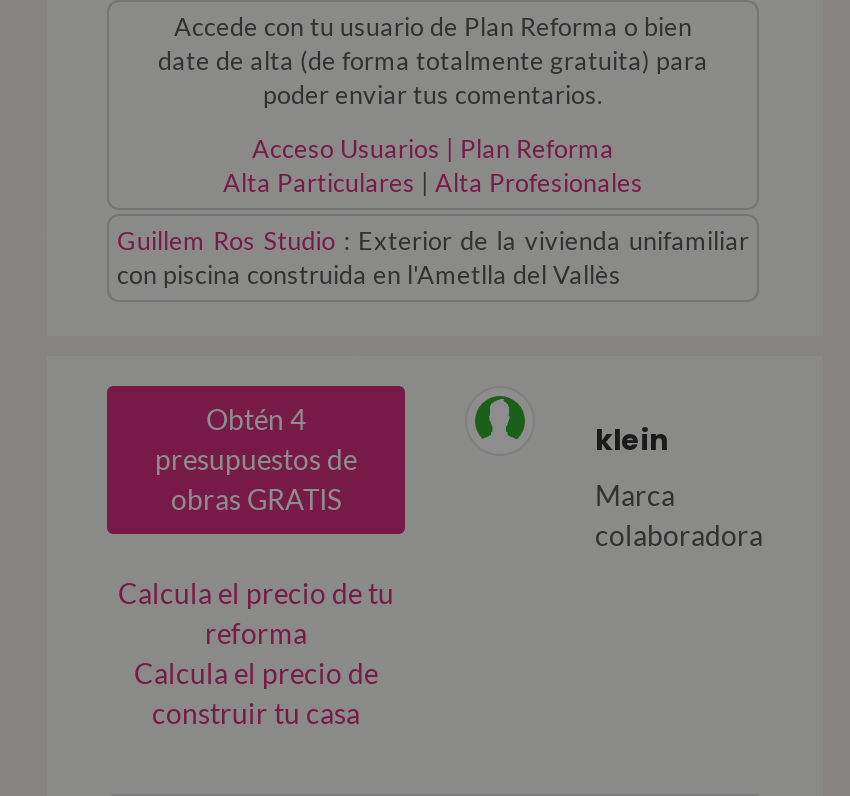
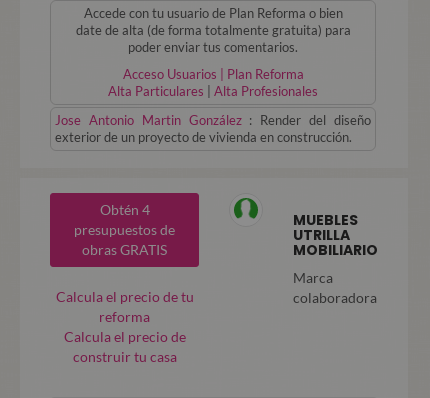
[117,226,749,290] Guillem Ros Studio: Exterior de la vivienda unifamiliar | con piscina construida en l'Ametlla del Vallès -> [55,113,371,145] Jose Antonio Martin González: Render del diseño | exterior de un proyecto de vivienda en construcción.
[595,420,669,460] klein -> [293,210,378,260] MUEBLES | UTRILLA | MOBILIARIO
moved [595,478,763,552] -> [293,269,377,306]: Marca | colaboradora

